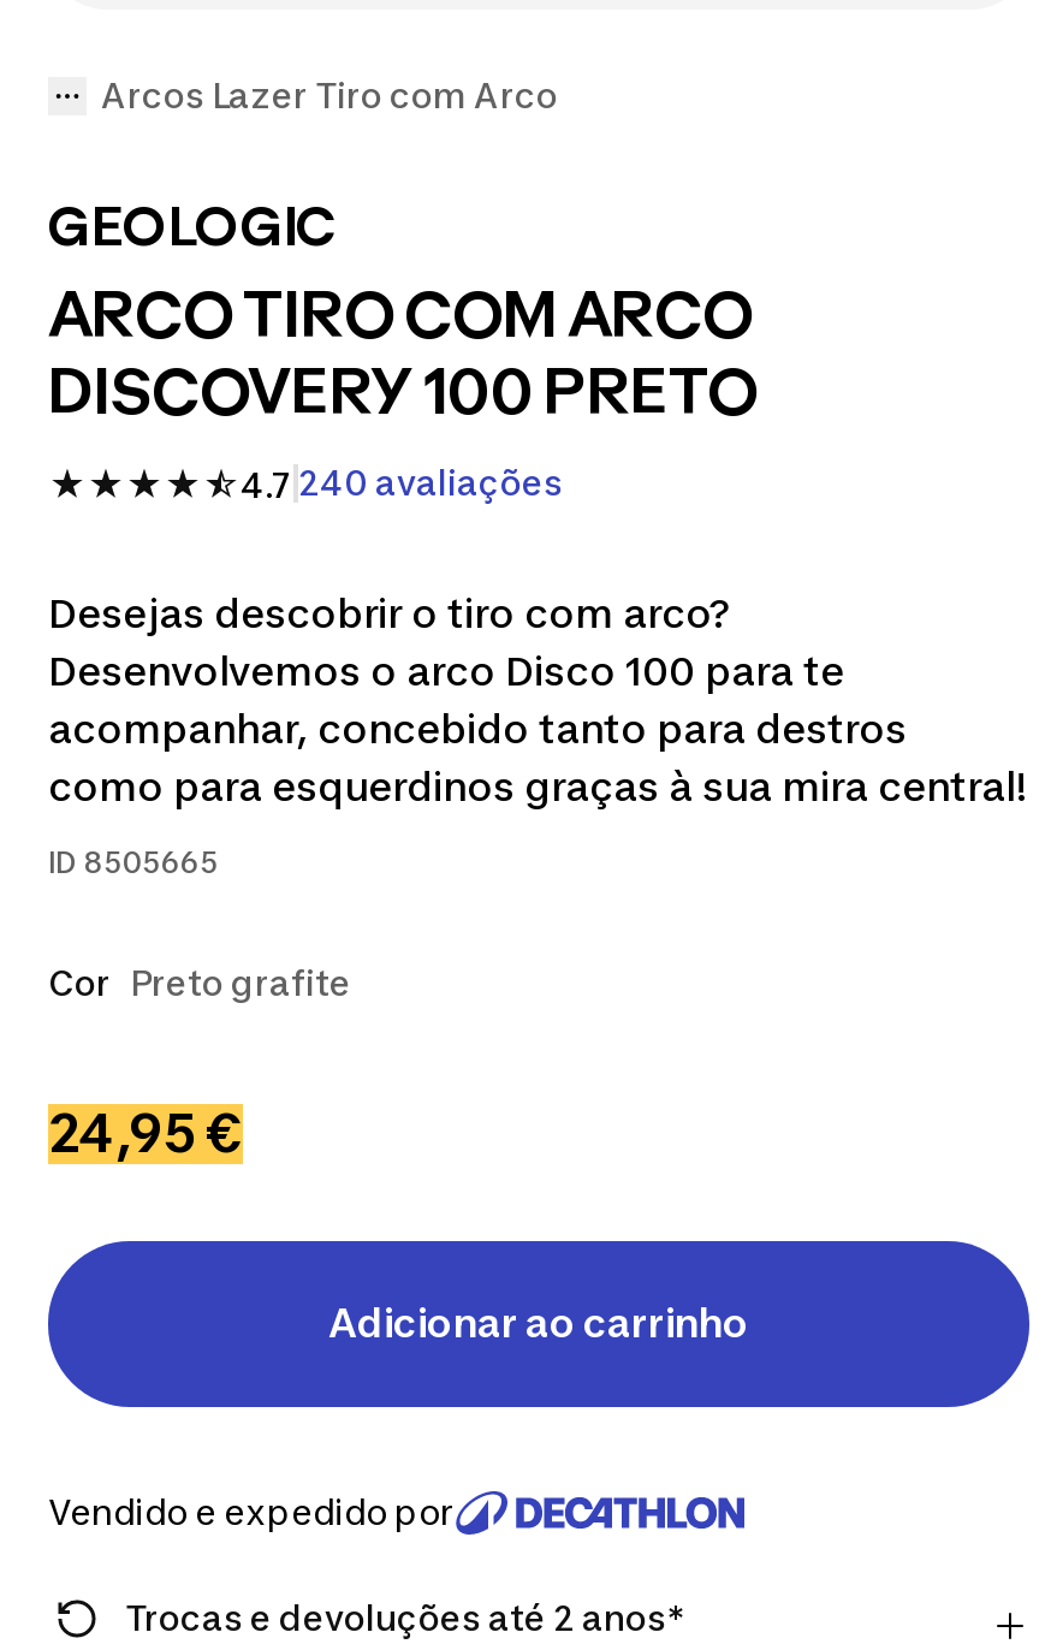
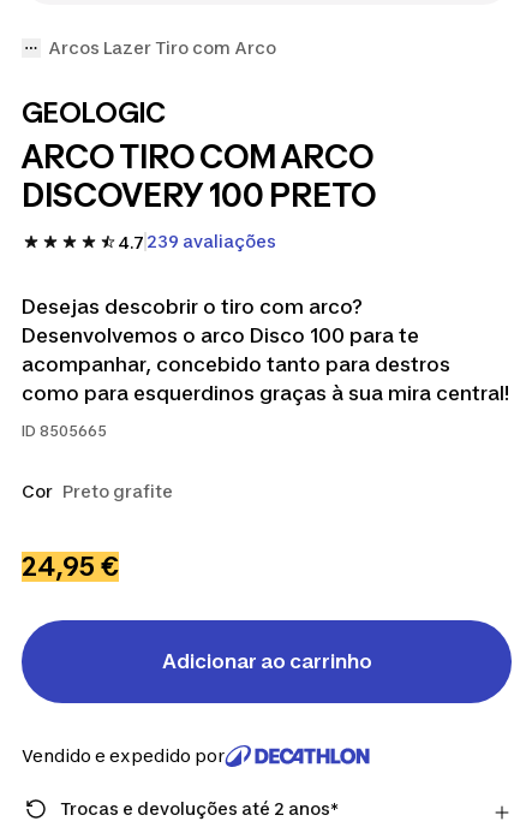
[241,462,563,504] 4.7 240 avaliações -> [118,231,276,252] 4.7 239 avaliações

